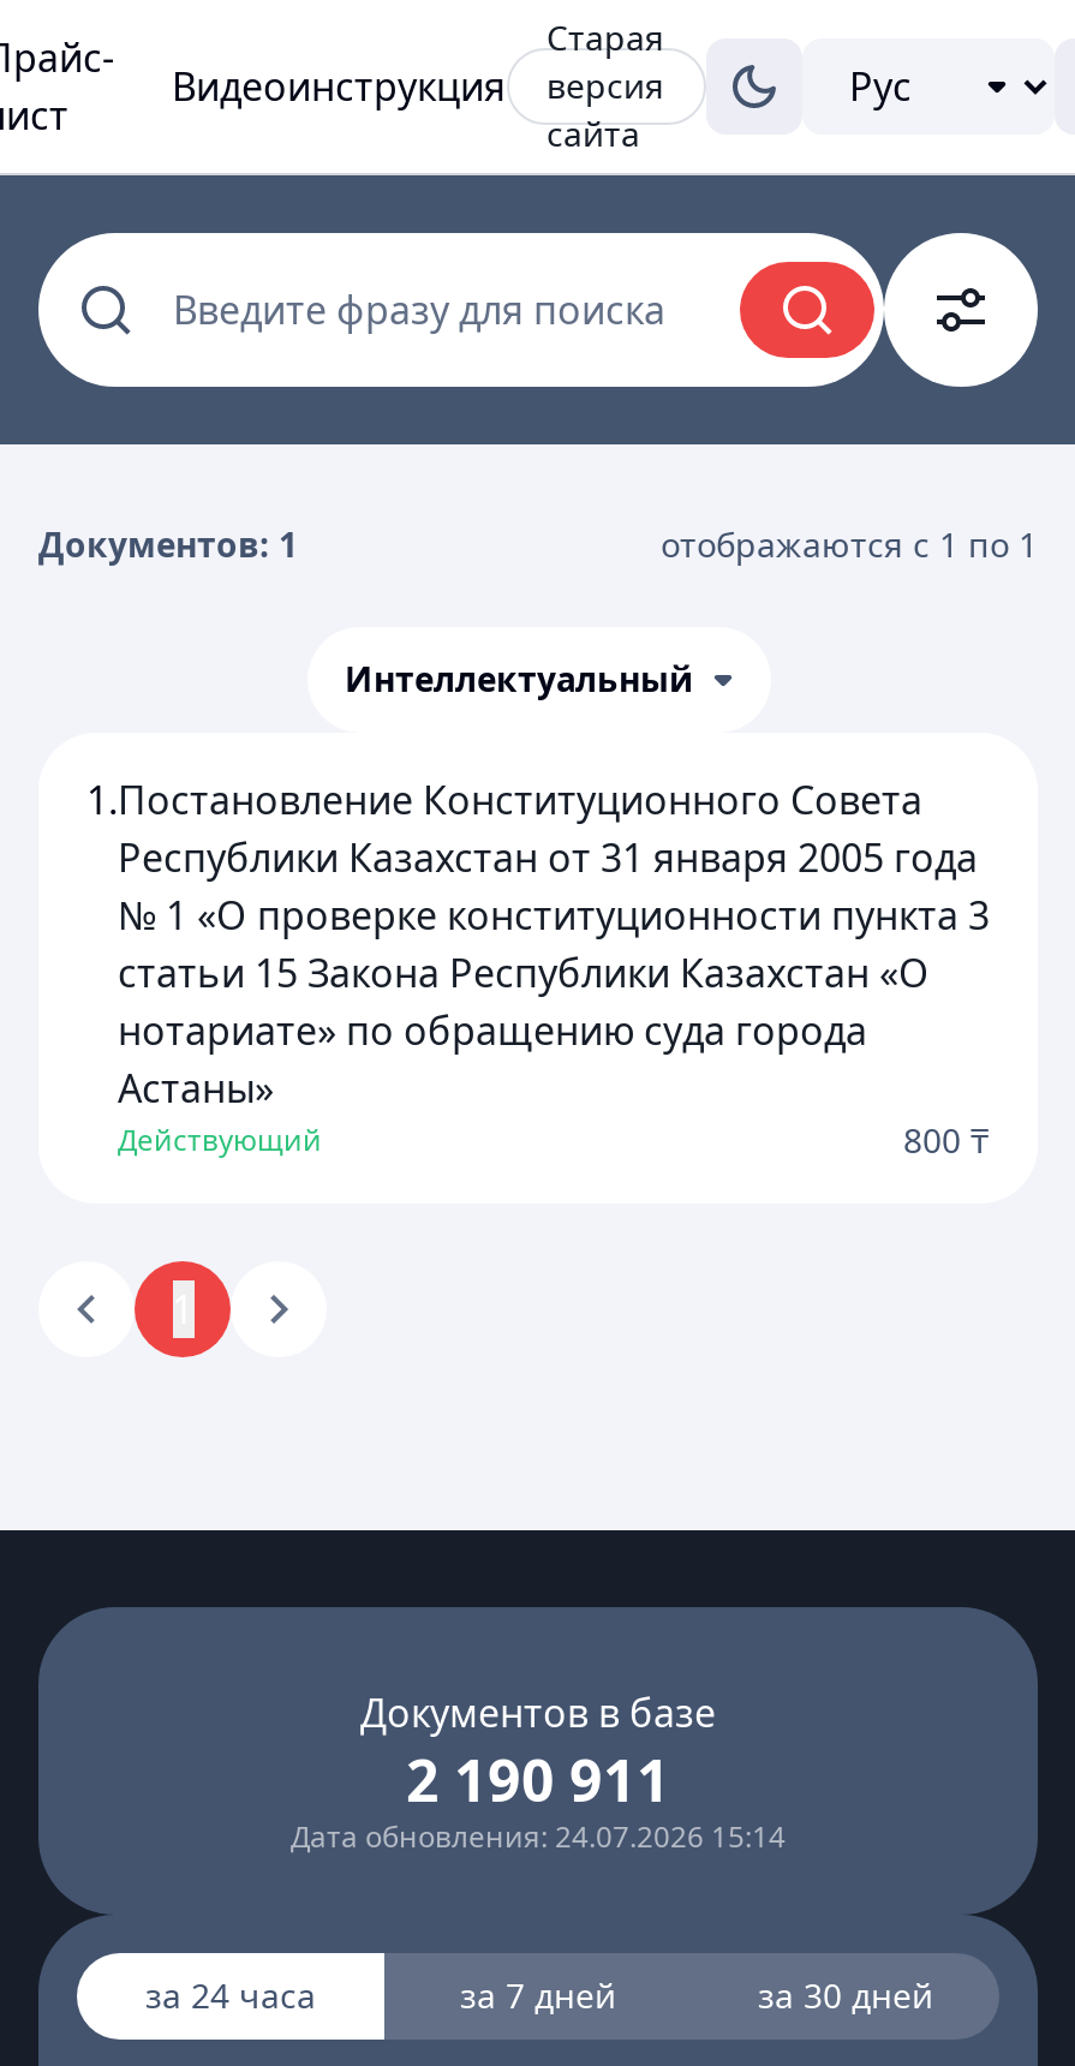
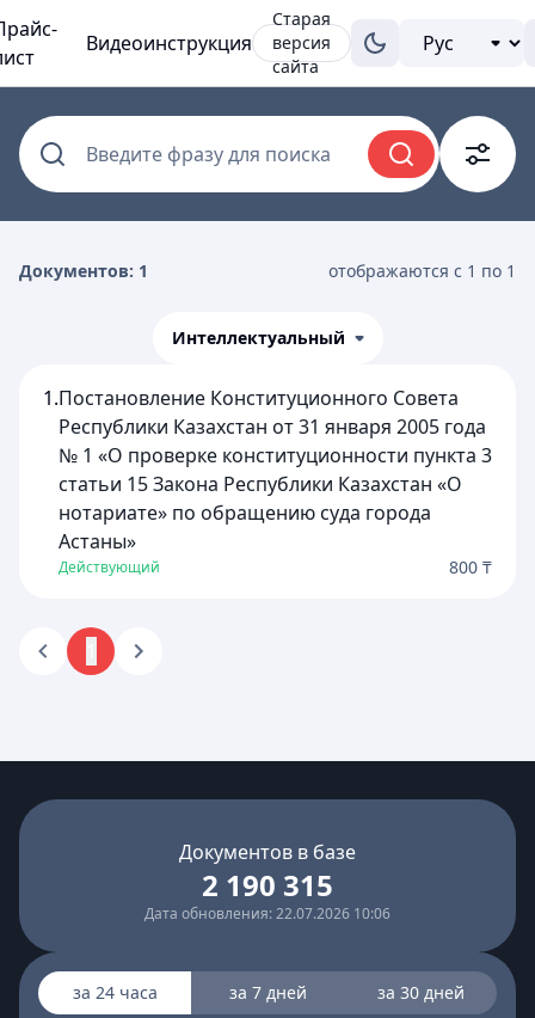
[406,1739,670,1819] 2 190 911 -> [202,865,333,904] 2 190 315
[291,1816,786,1857] Дата обновления: 24.07.2026 15:14 -> [144,903,391,924] Дата обновления: 22.07.2026 10:06

